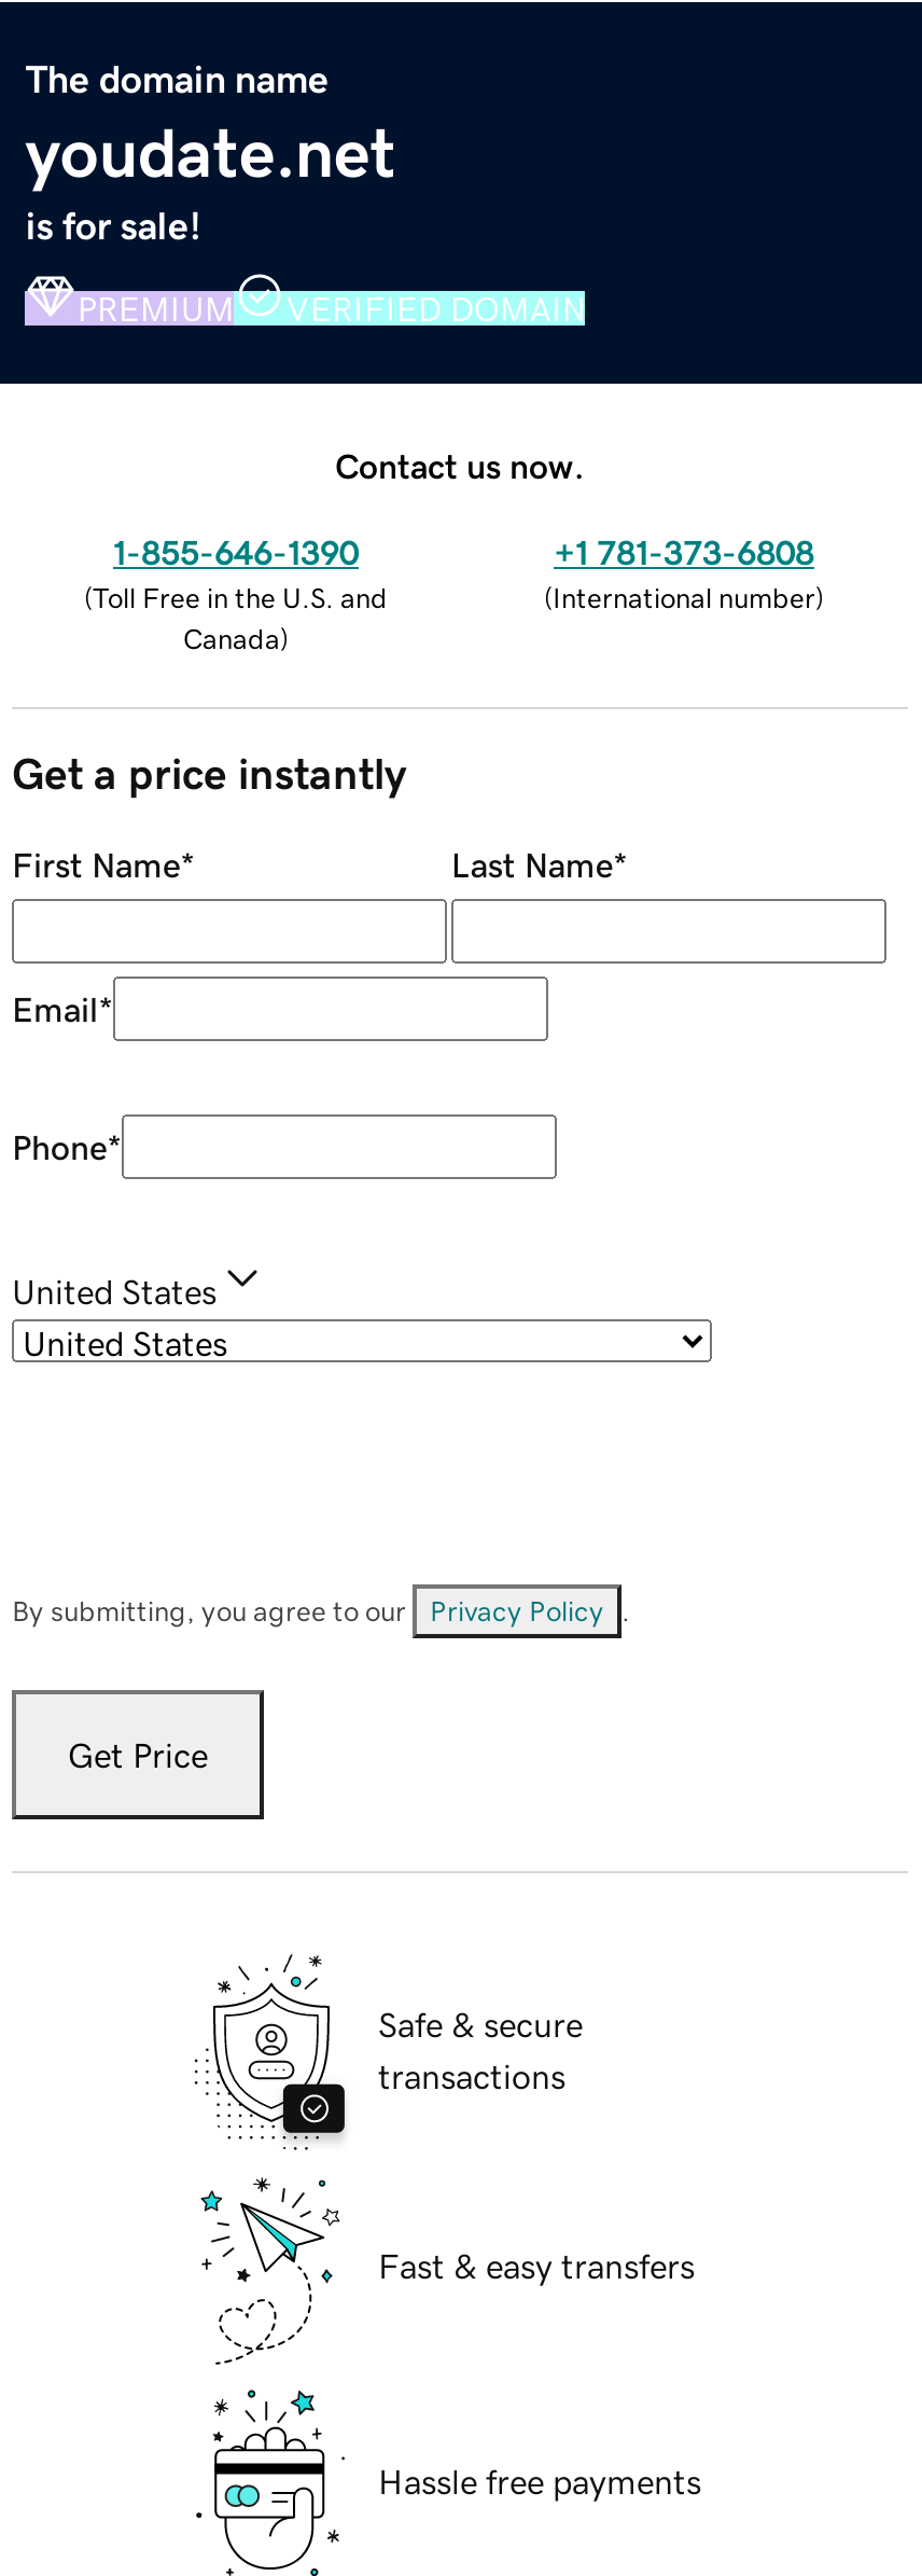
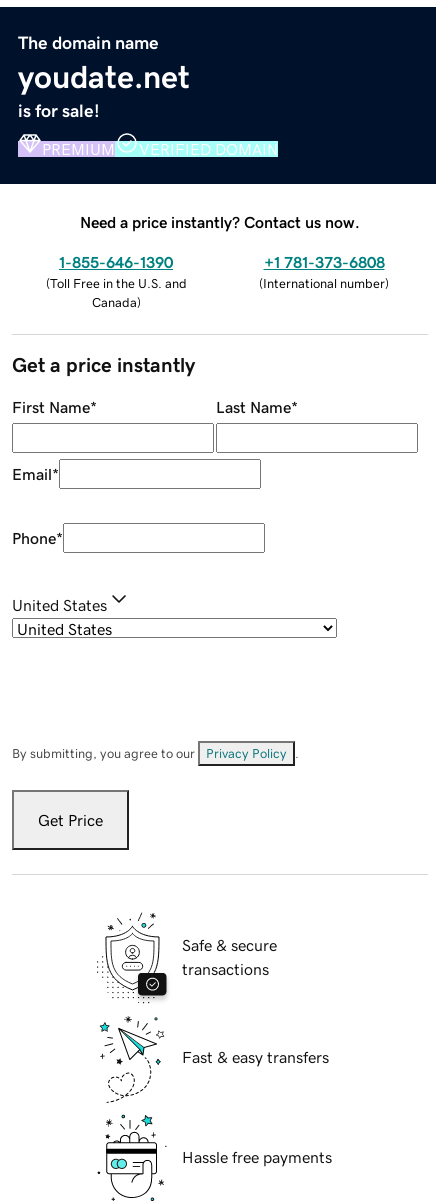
[335,448,585,482] Contact us now. -> [80,214,360,230] Need a price instantly? Contact us now.

